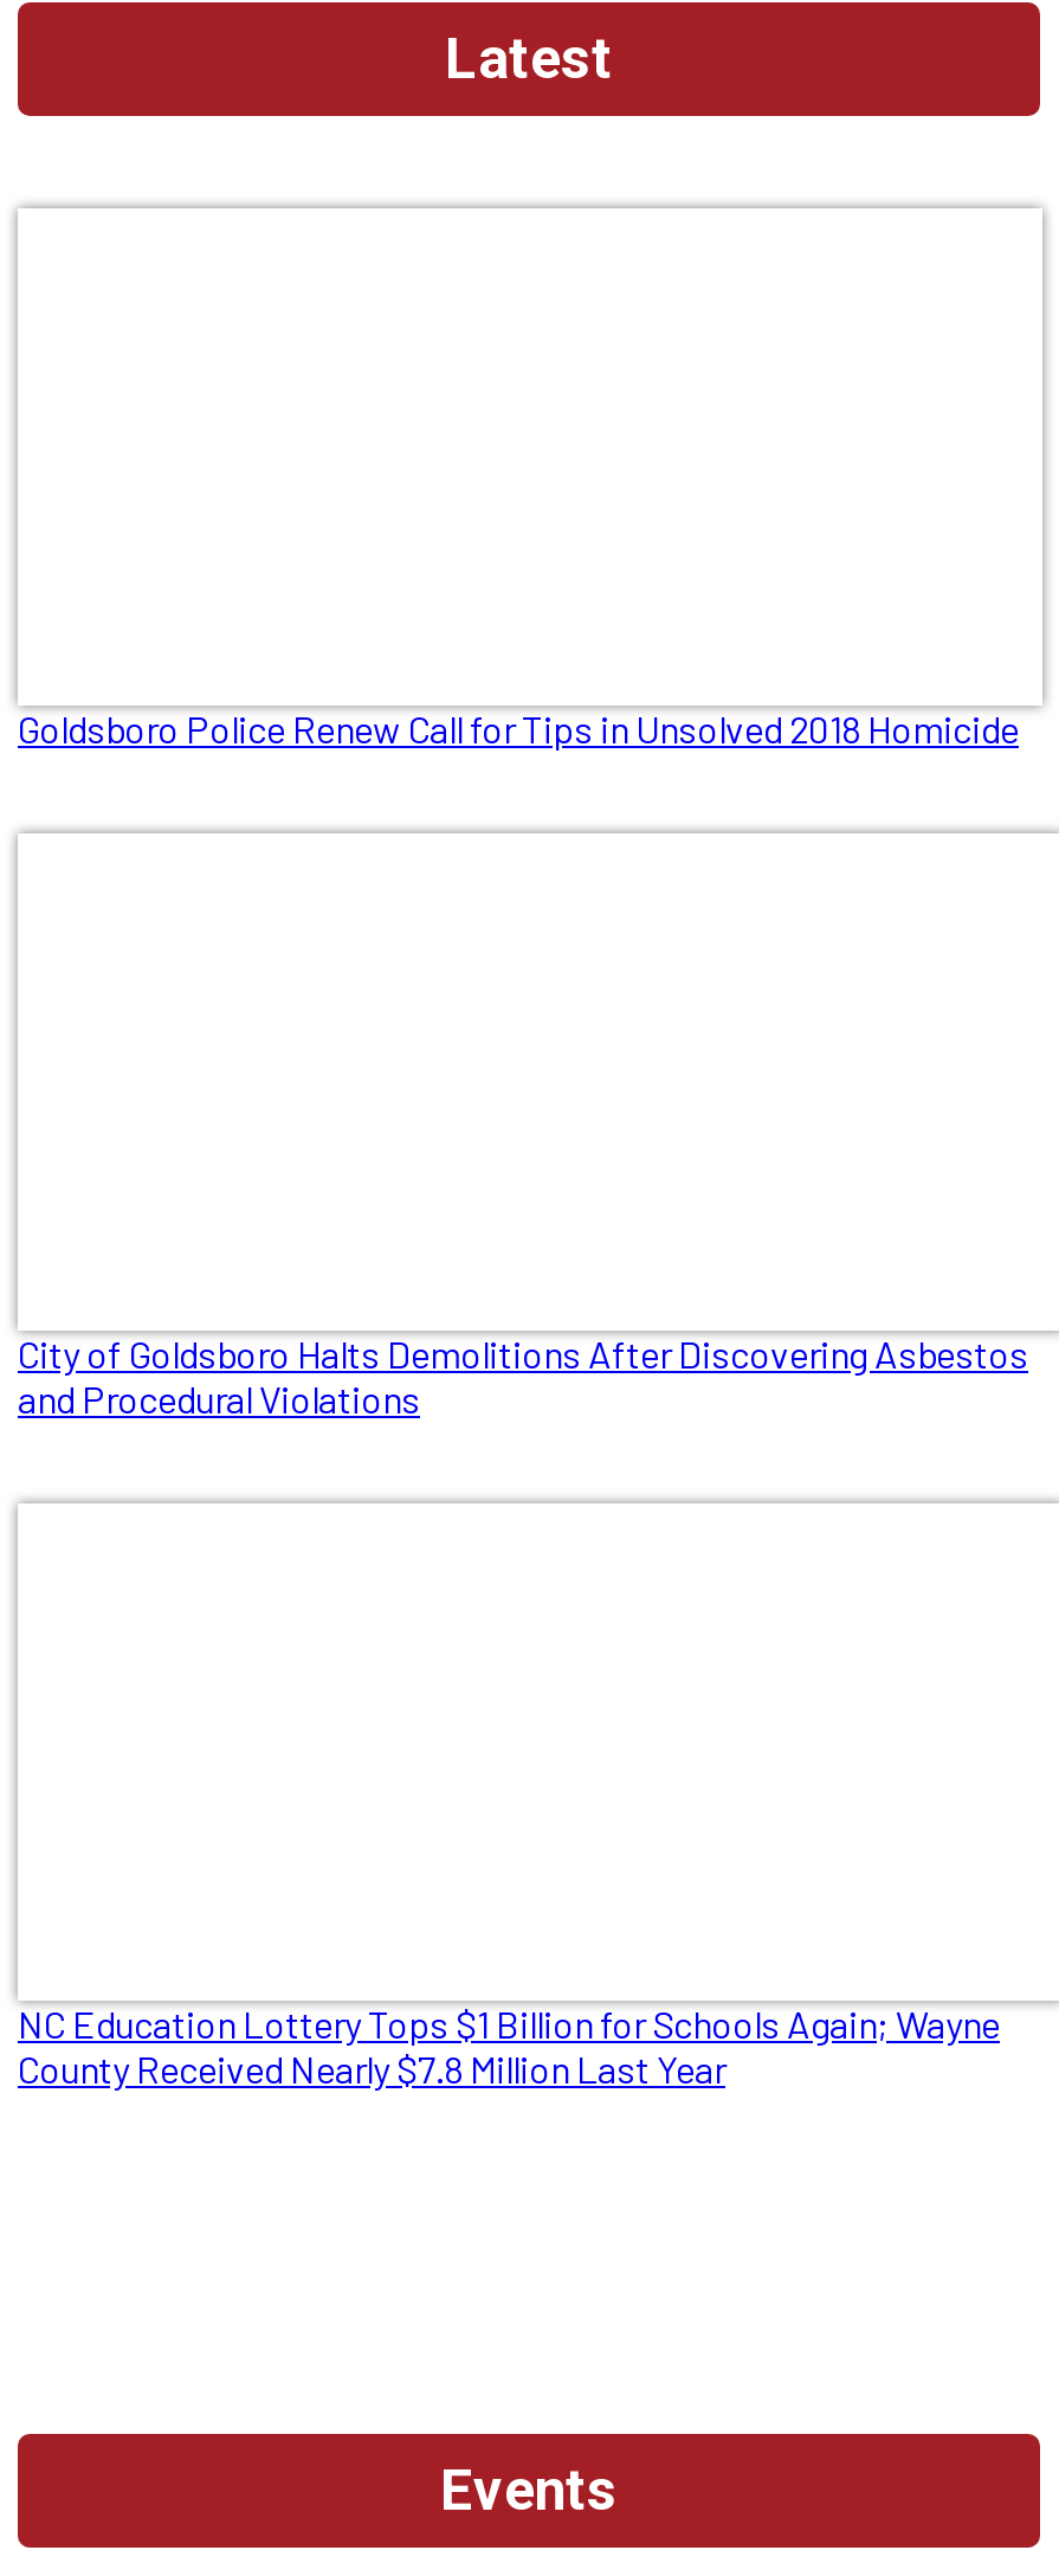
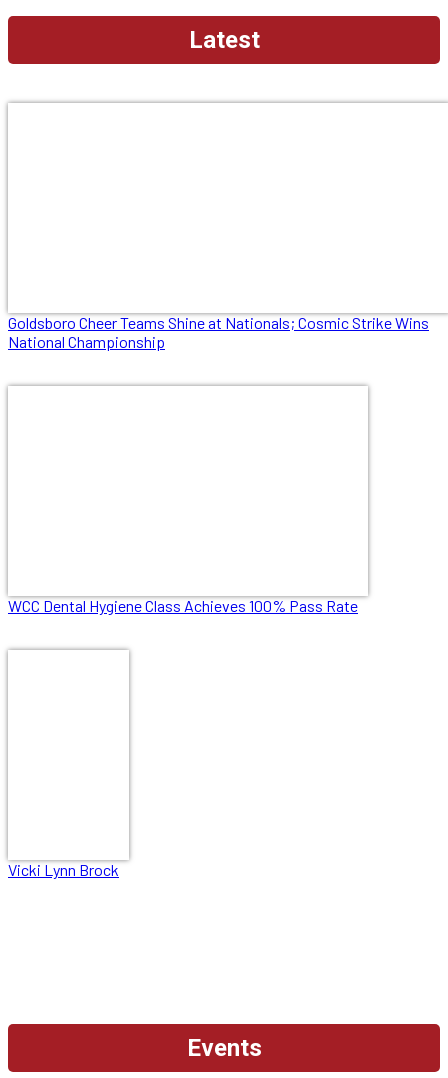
[18,707,1019,751] Goldsboro Police Renew Call for Tips in Unsolved 2018 Homicide -> [8,313,429,351] Goldsboro Cheer Teams Shine at Nationals; Cosmic Strike Wins | National Championship
[18,1332,1028,1422] City of Goldsboro Halts Demolitions After Discovering Asbestos | and Procedural Violations -> [8,596,358,615] WCC Dental Hygiene Class Achieves 100% Pass Rate
[18,2002,1000,2092] NC Education Lottery Tops $1 Billion for Schools Again; Wayne | County Received Nearly $7.8 Million Last Year -> [8,860,119,879] Vicki Lynn Brock

